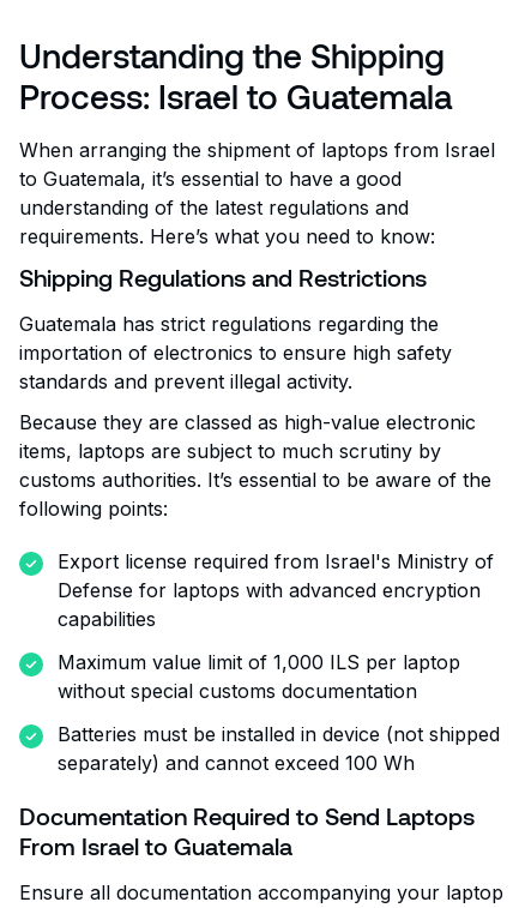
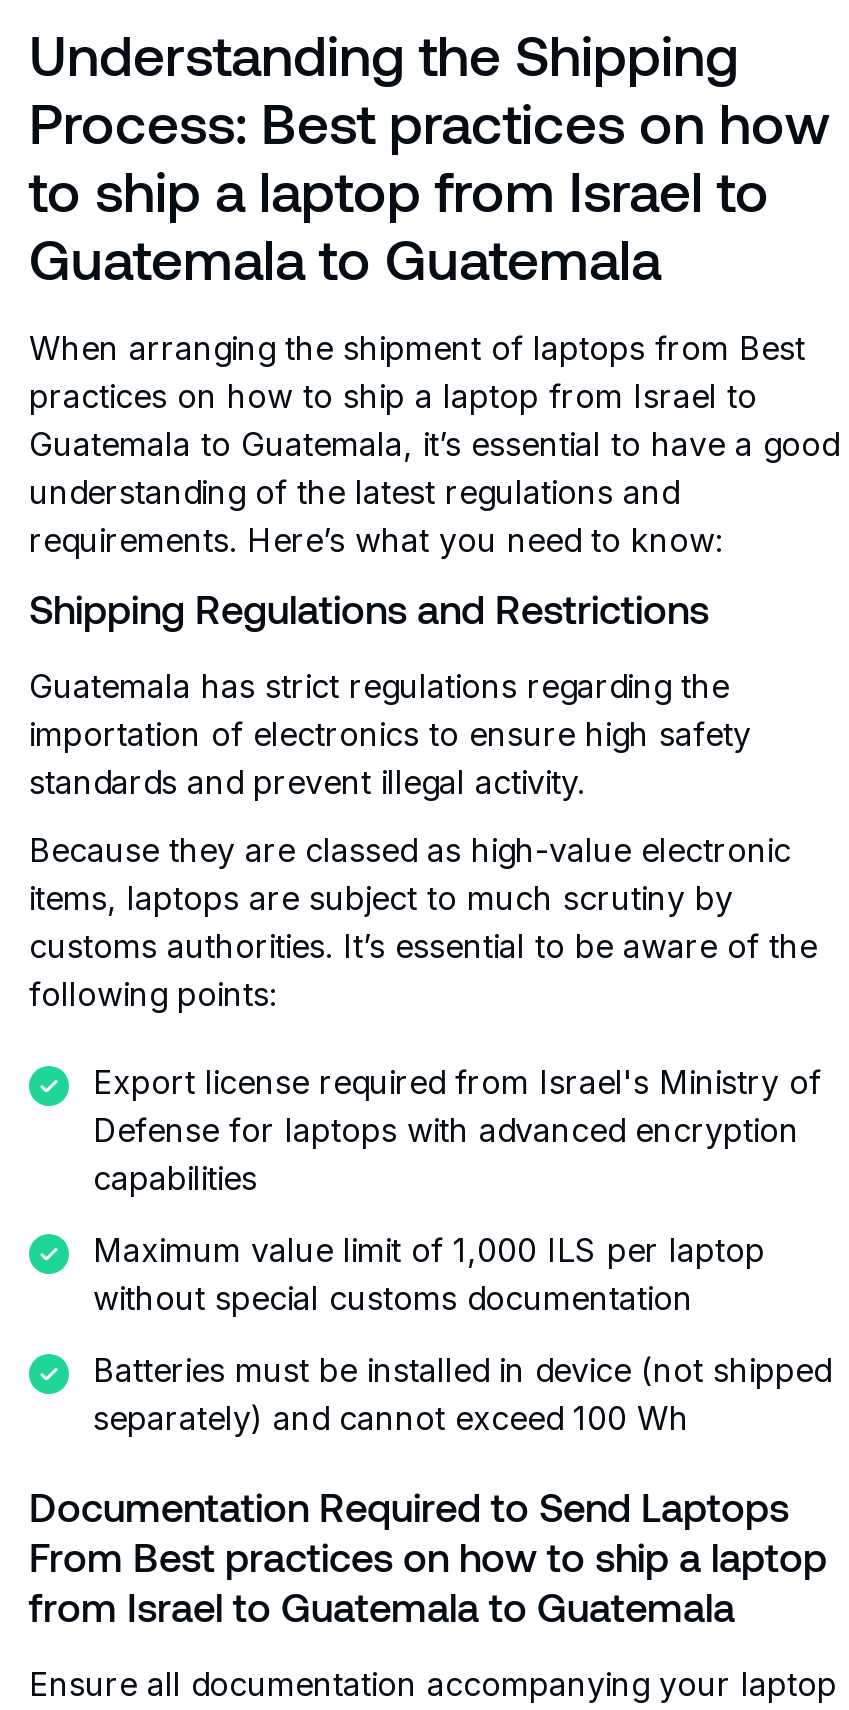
[19,75,452,116] Process: Israel to Guatemala -> [29,88,829,292] Process: Best practices on how | to ship a laptop from Israel to | Guatemala to Guatemala
[19,138,495,190] When arranging the shipment of laptops from Israel | to Guatemala, it’s essential to have a good -> [29,328,839,464] When arranging the shipment of laptops from Best | practices on how to ship a laptop from Israel to | Guatemala to Guatemala, it’s essential to have a good
[19,831,292,860] From Israel to Guatemala -> [29,1532,827,1630] From Best practices on how to ship a laptop | from Israel to Guatemala to Guatemala

